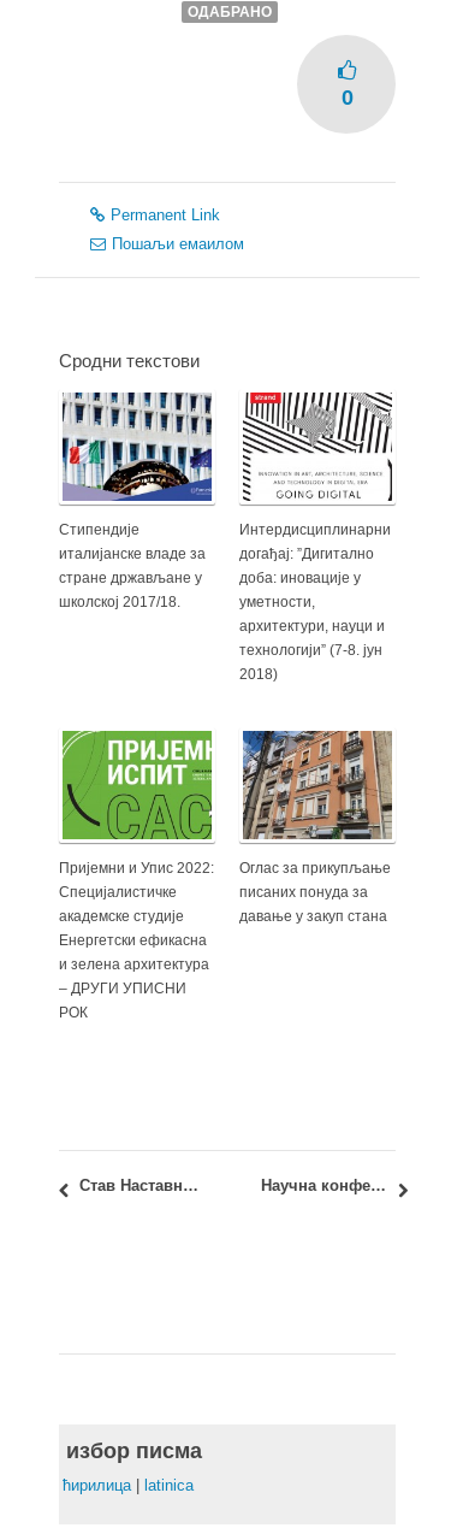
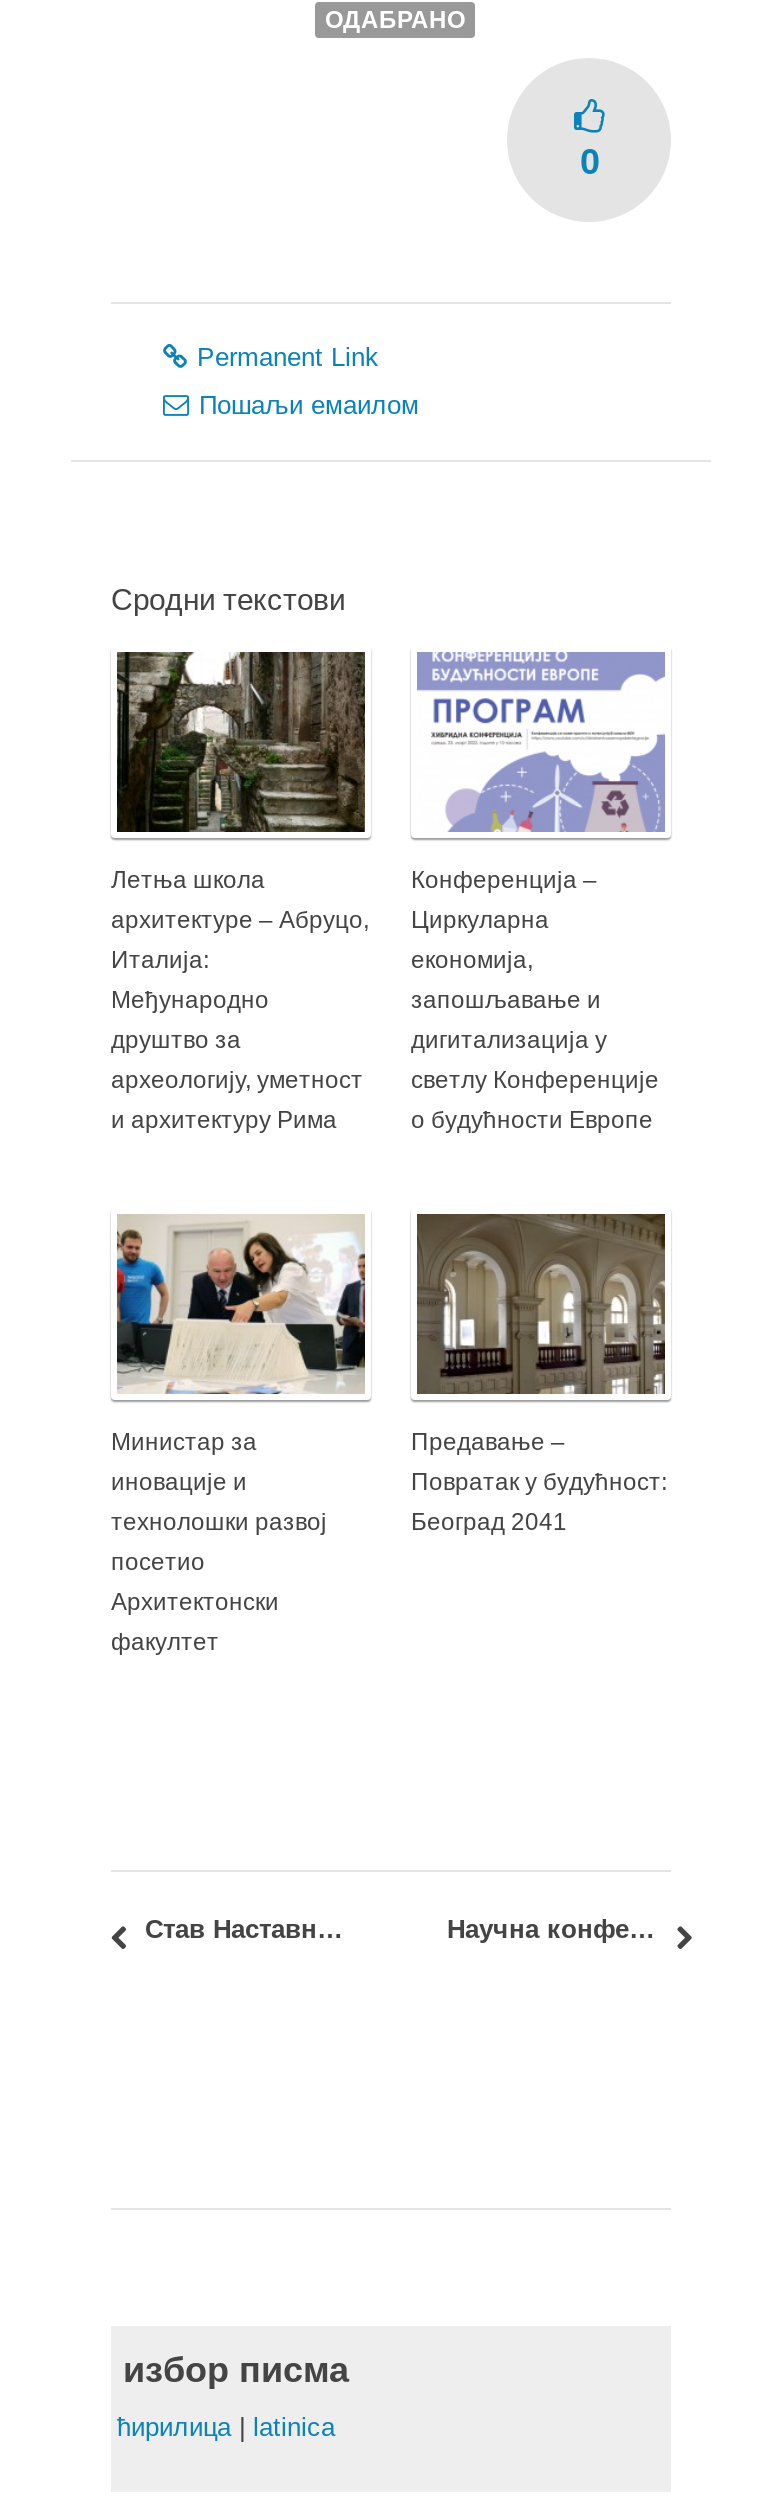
[59,391,213,611] [image] | Стипендије | италијанске владе за | стране држављане у | школској 2017/18. -> [111,650,369,1135] [image] | Летња школа | архитектуре – Абруцо, | Италија: | Међународно | друштво за | археологију, уметност | и архитектуру Рима
[239,391,393,683] [image] | Интердисциплинарни | догађај: ”Дигитално | доба: иновације у | уметности, | архитектури, науци и | технологији” (7-8. јун | 2018) -> [411,652,665,1135] [image] | Конференција – | Циркуларна | економија, | запошљавање и | дигитализација у | светлу Конференције | о будућности Европе
[59,730,214,1021] [image] | Пријемни и Упис 2022: | Специјалистичке | академске студије | Енергетски ефикасна | и зелена архитектура | – ДРУГИ УПИСНИ | РОК -> [111,1216,367,1657] [image] | Министар за | иновације и | технолошки развој | посетио | Архитектонски | факултет
[239,730,393,925] [image] | Оглас за прикупљање | писаних понуда за | давање у закуп стана -> [411,1212,667,1537] [image] | Предавање – | Повратак у будућност: | Београд 2041

